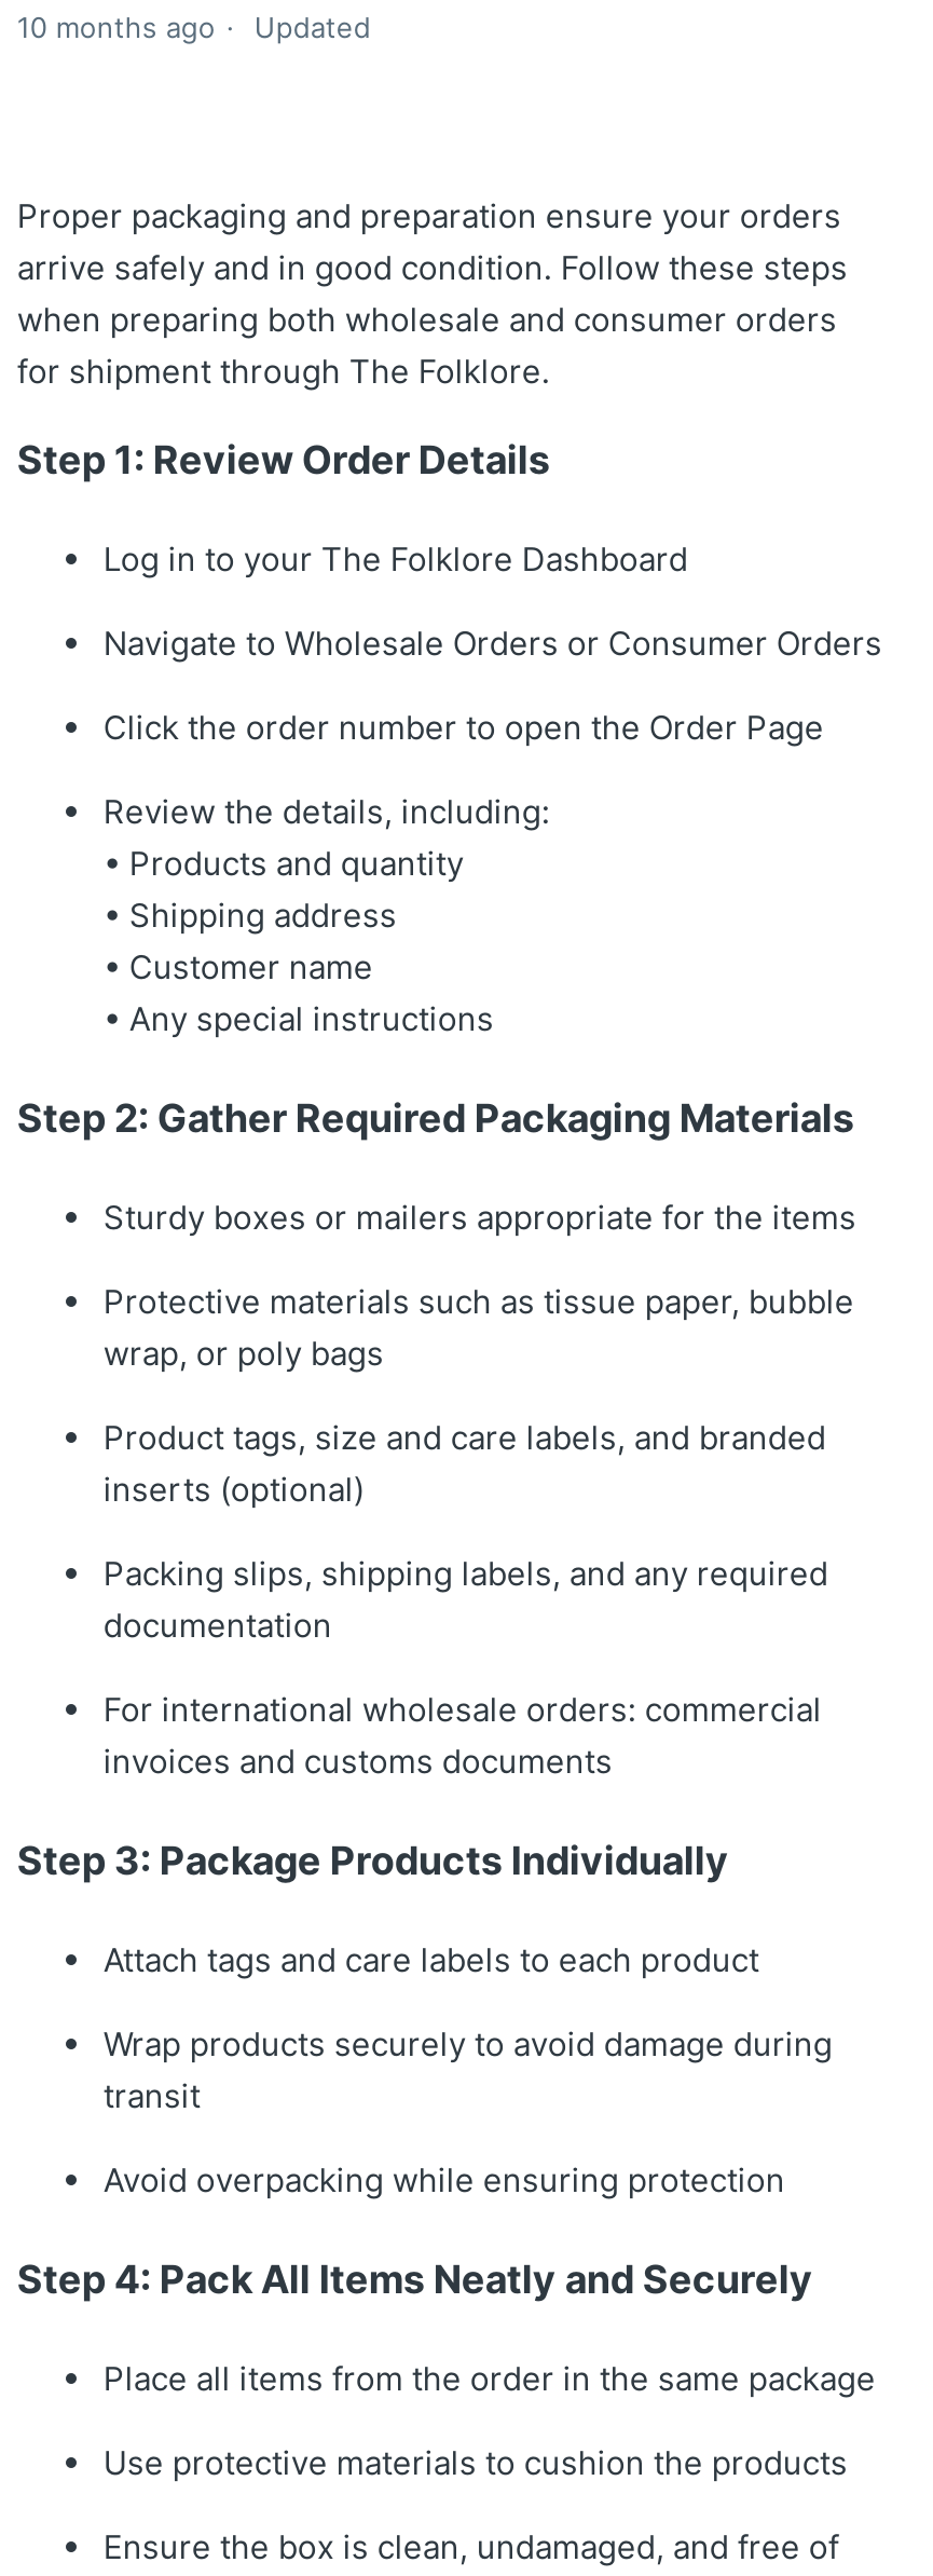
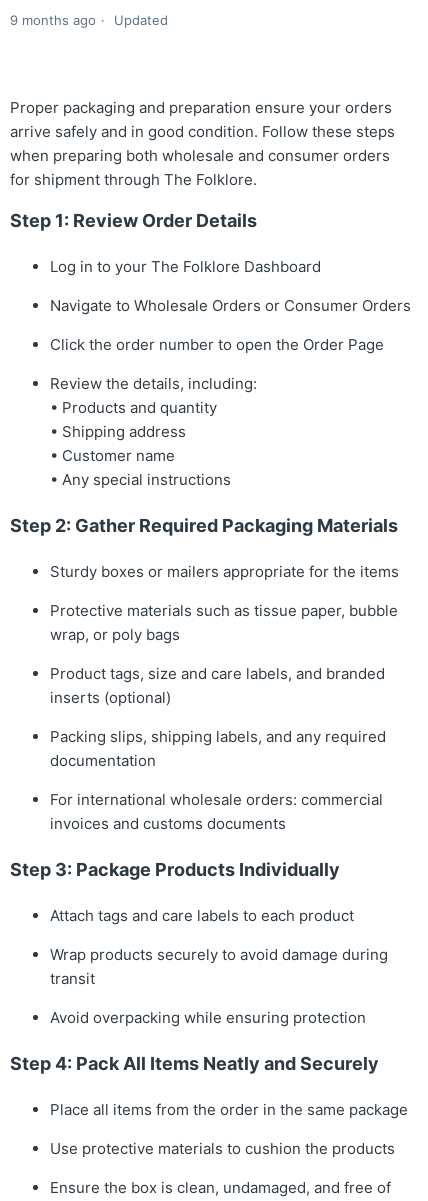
[17,10,371,45] 10 months ago Updated -> [10,12,168,28] 9 months ago Updated

